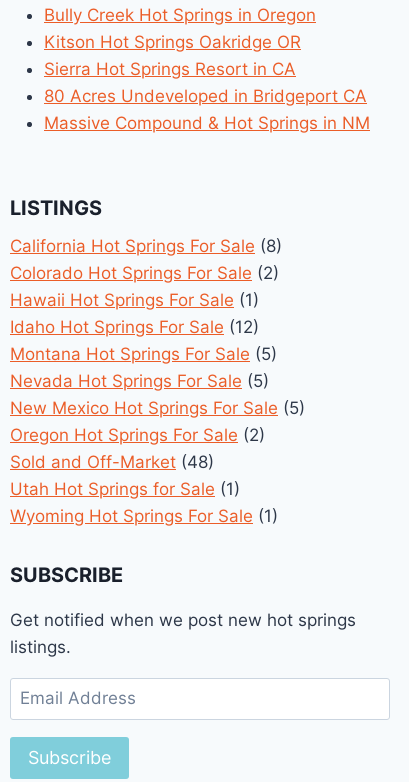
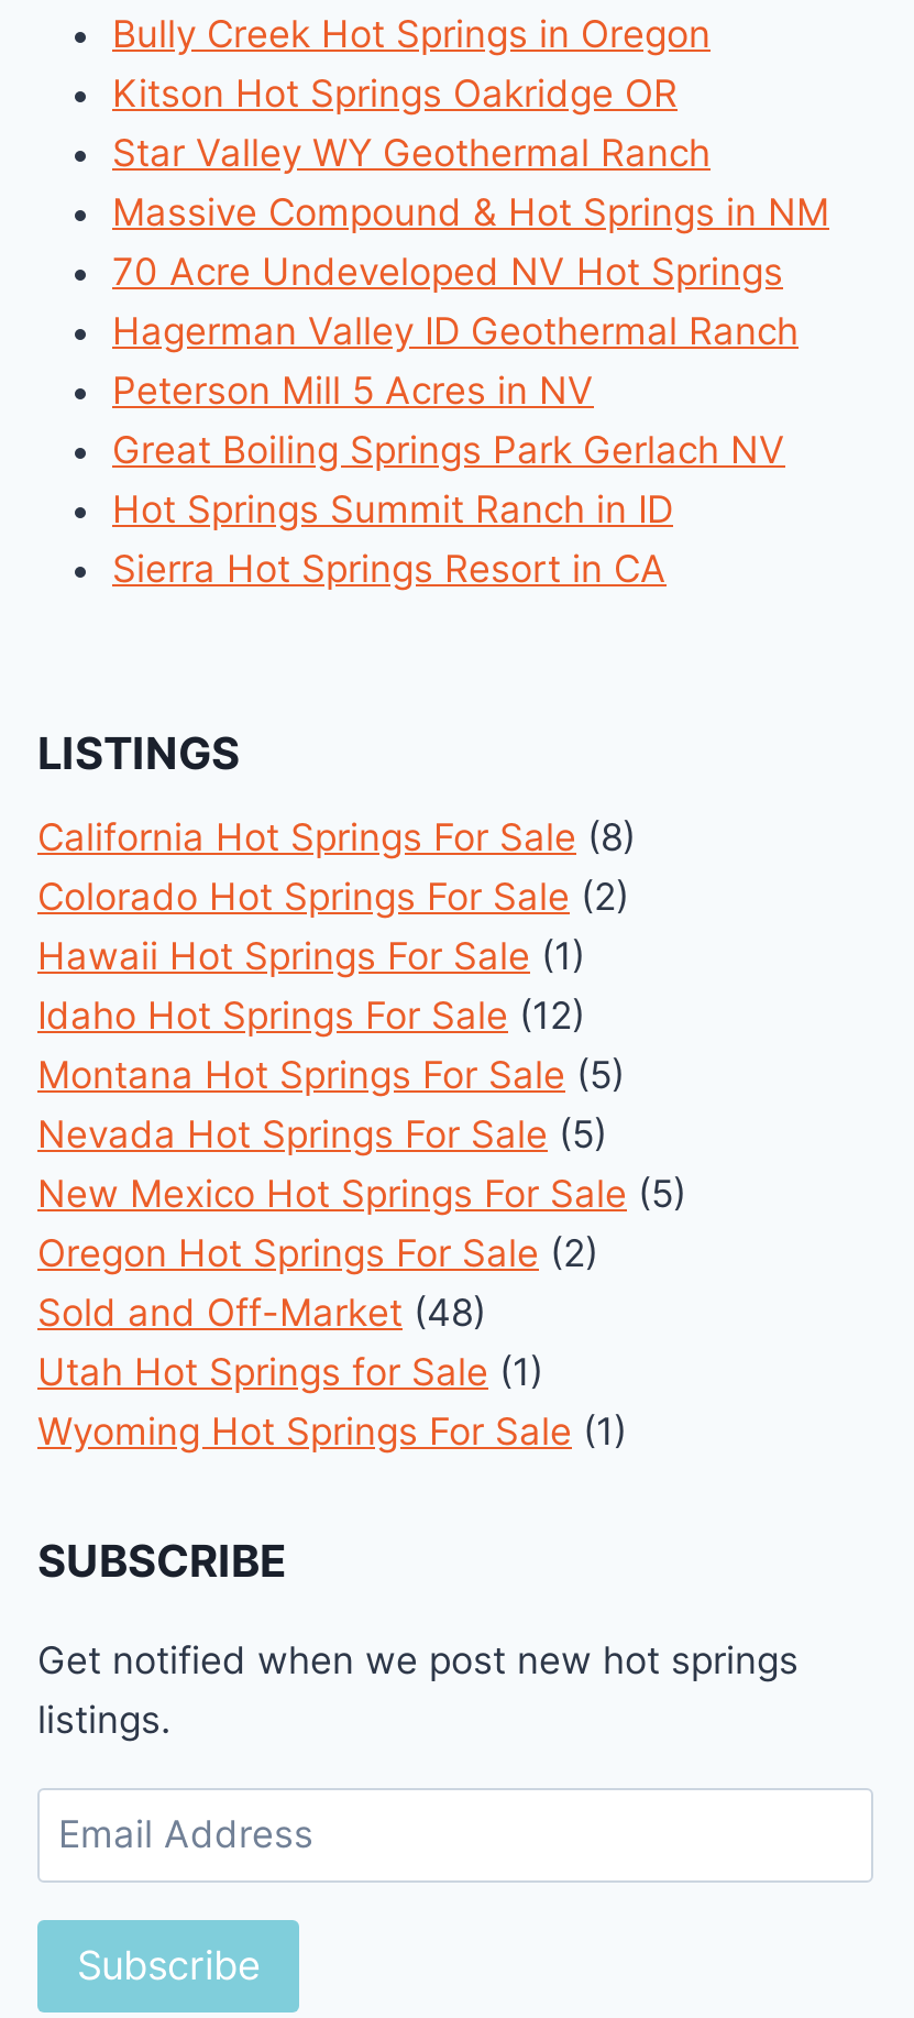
none -> [112,130,799,530] Star Valley WY Geothermal Ranch | 70 Acre Undeveloped NV Hot Springs | Hagerman Valley ID Geothermal Ranch | Peterson Mill 5 Acres in NV | Great Boiling Springs Park Gerlach NV | Hot Springs Summit Ranch in ID
moved [44,59,296,79] -> [112,546,667,590]: Sierra Hot Springs Resort in CA
[44,86,367,106] 80 Acres Undeveloped in Bridgeport CA -> none
moved [44,113,370,133] -> [112,189,829,233]: Massive Compound & Hot Springs in NM

